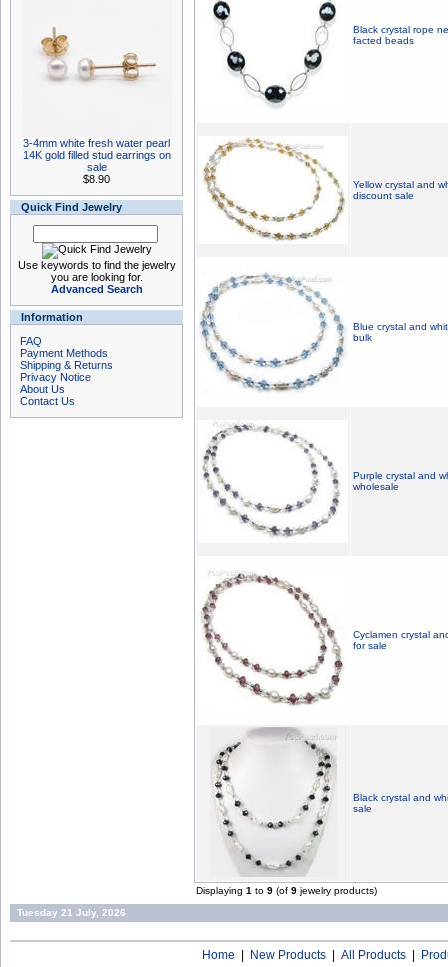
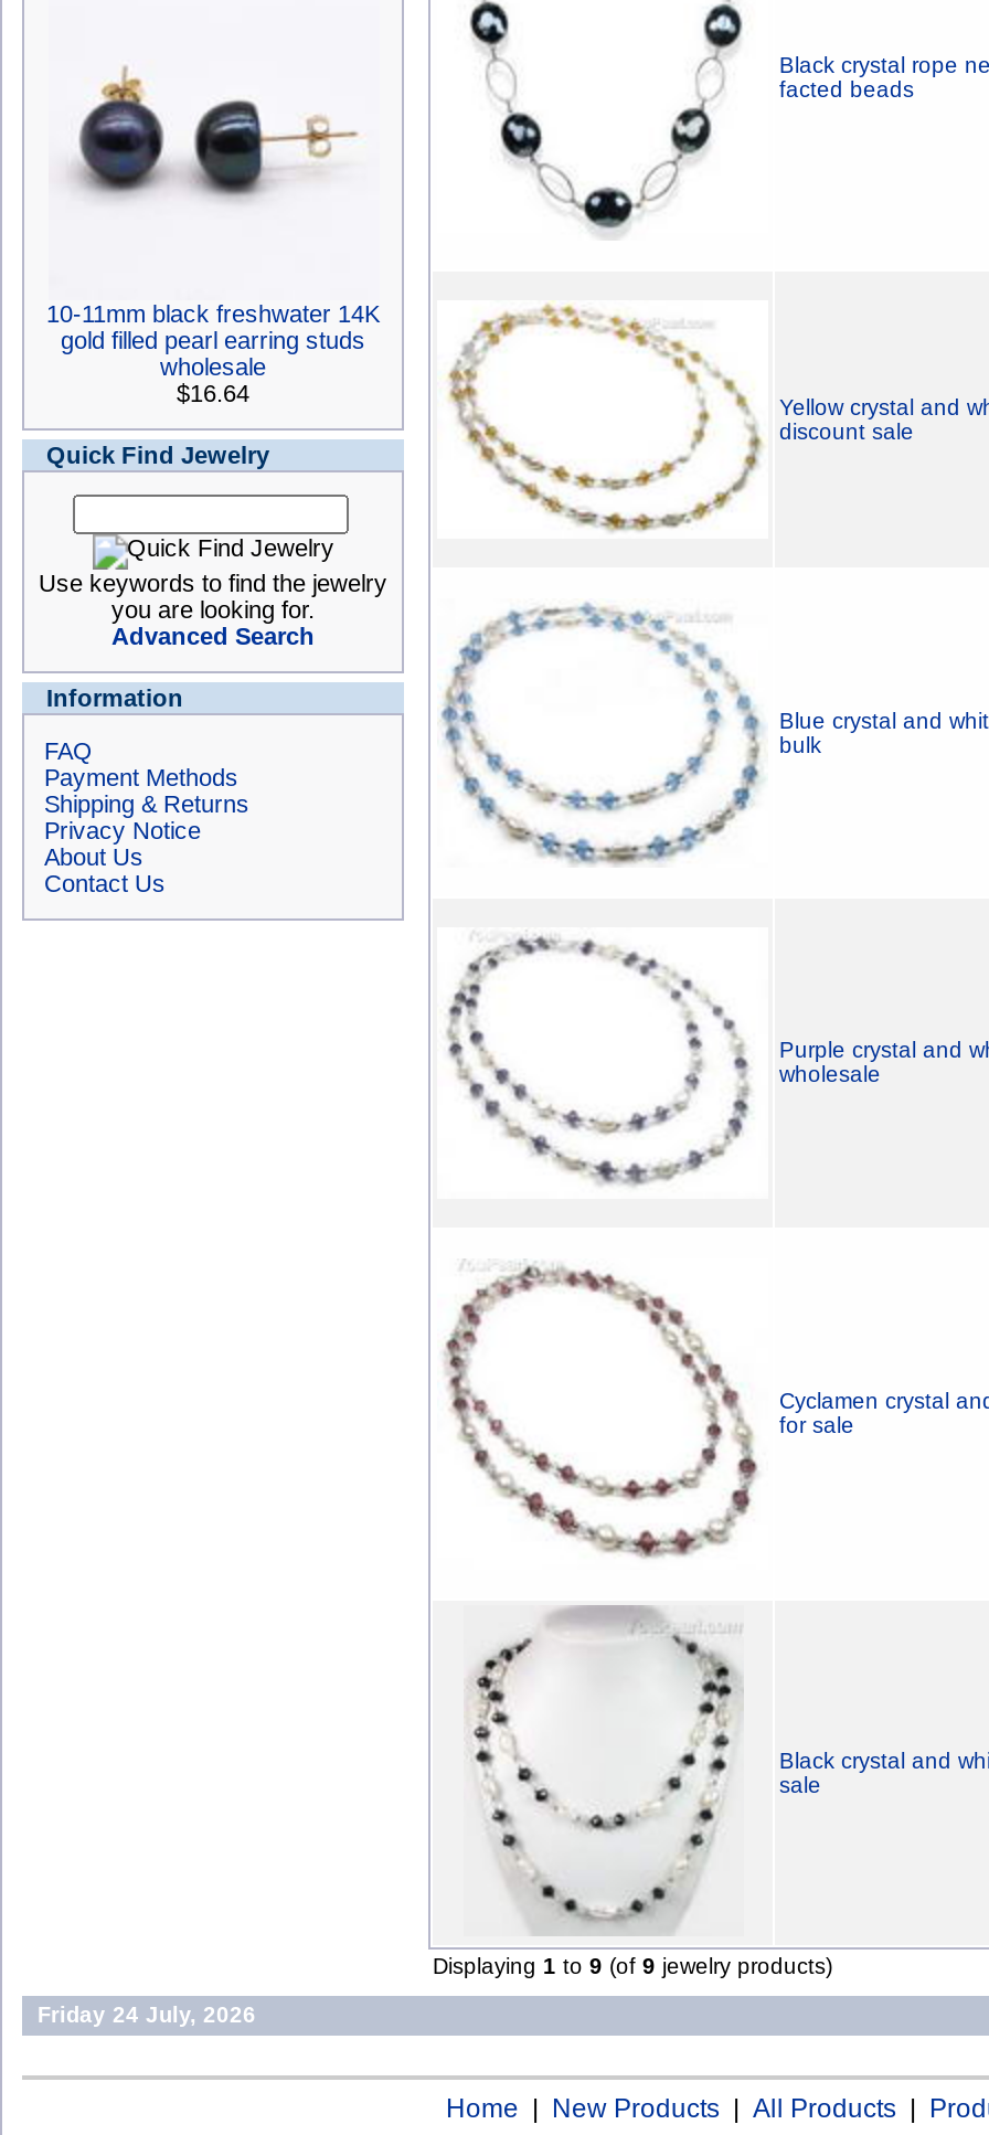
[30,26,161,92] [image] -> [66,62,358,203] [image]
[22,137,170,185] 3-4mm white fresh water pearl | 14K gold filled stud earrings on | sale | $8.90 -> [46,300,380,406] 10-11mm black freshwater 14K | gold filled pearl earring studs | wholesale | $16.64
[11,907,132,918] Tuesday 21 July, 2026 -> [24,2003,269,2027] Friday 24 July, 2026

